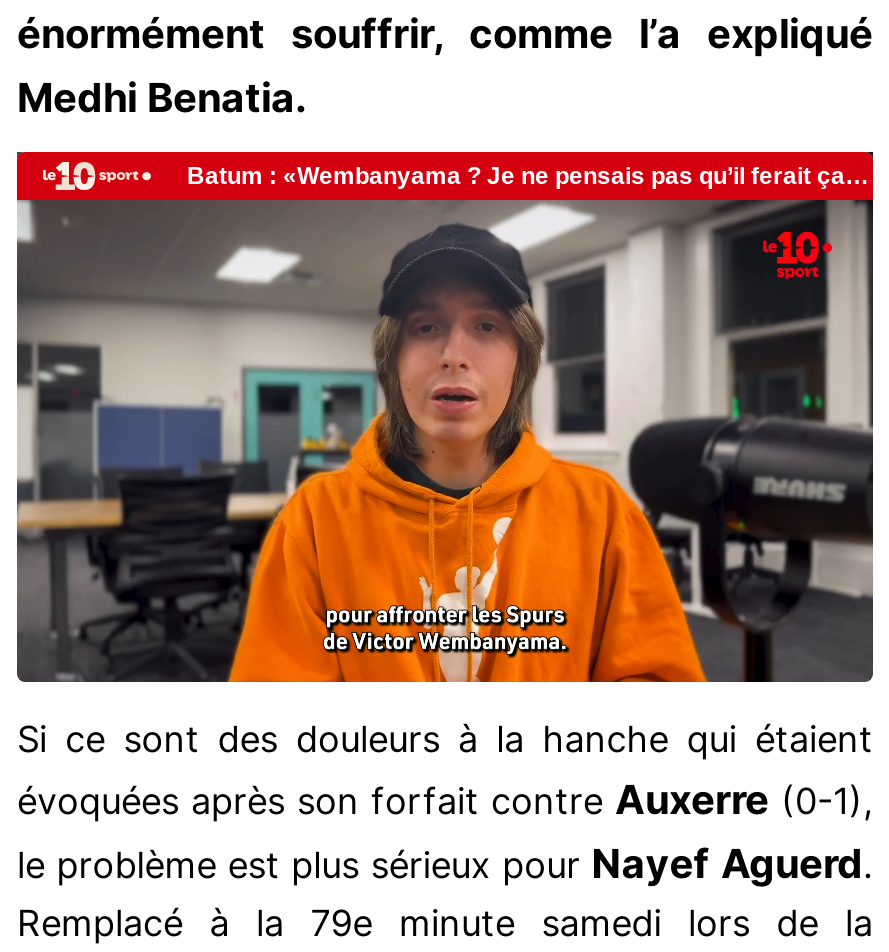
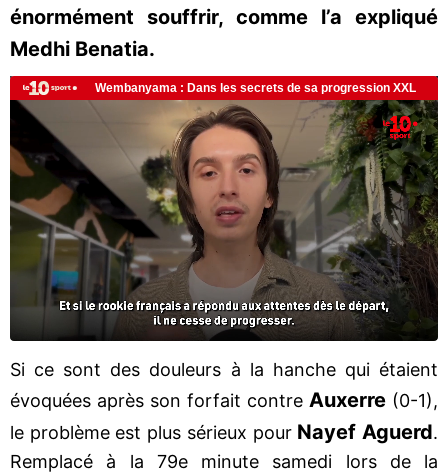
[17,164,873,684] [image] -> [9,82,438,342] [image]

